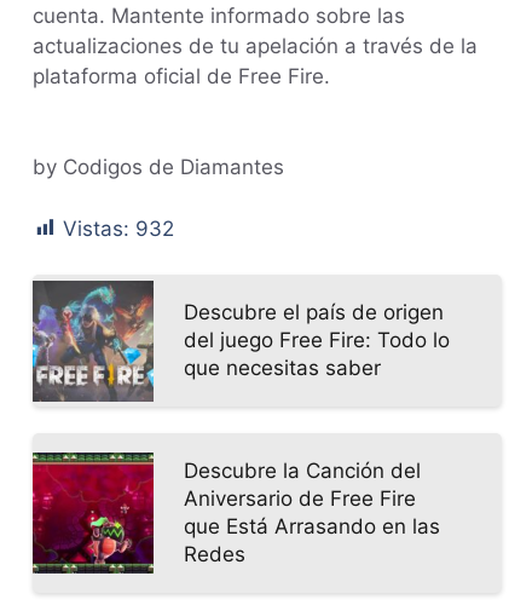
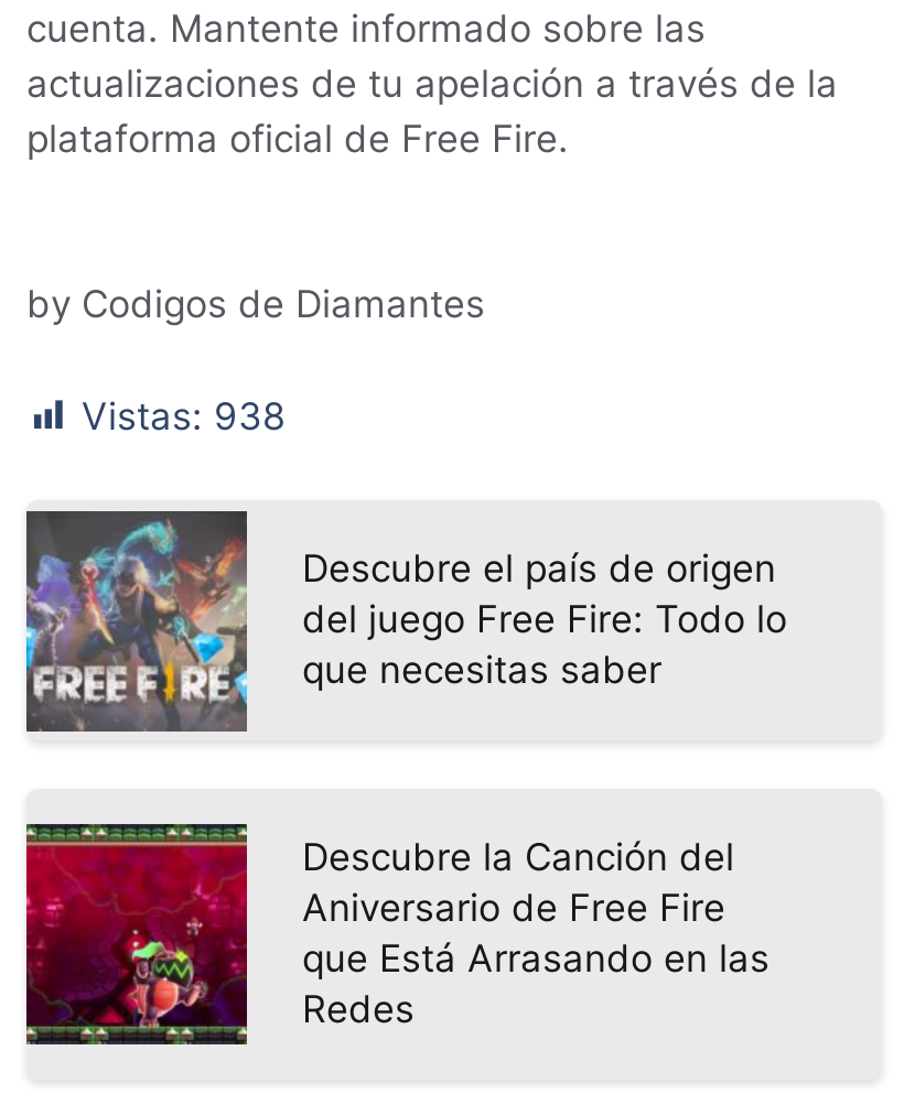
[63,216,174,240] Vistas: 932 -> [82,394,284,438] Vistas: 938

